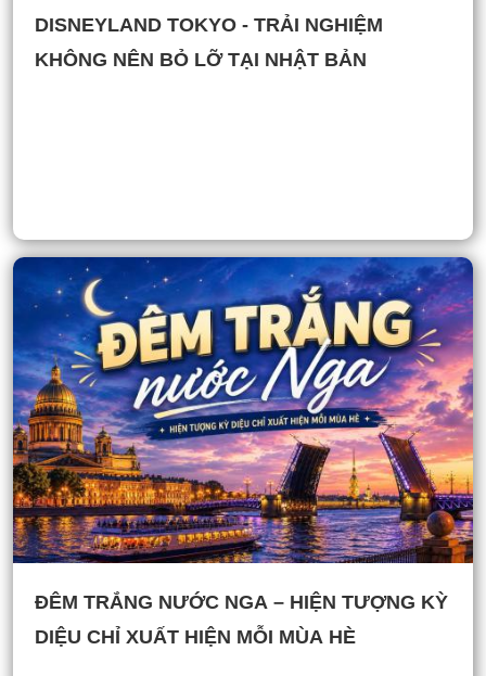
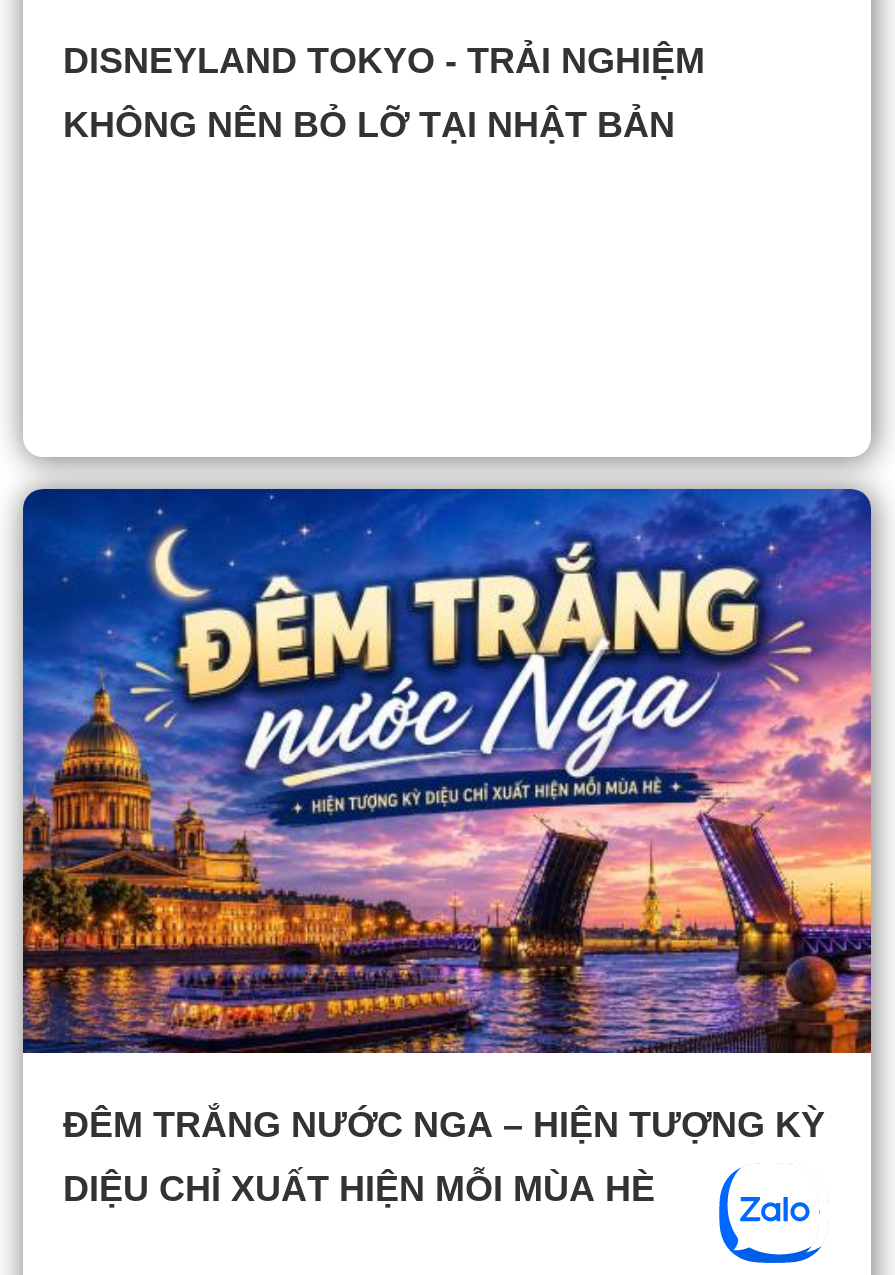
none -> [717,1167,821,1265] [image]

